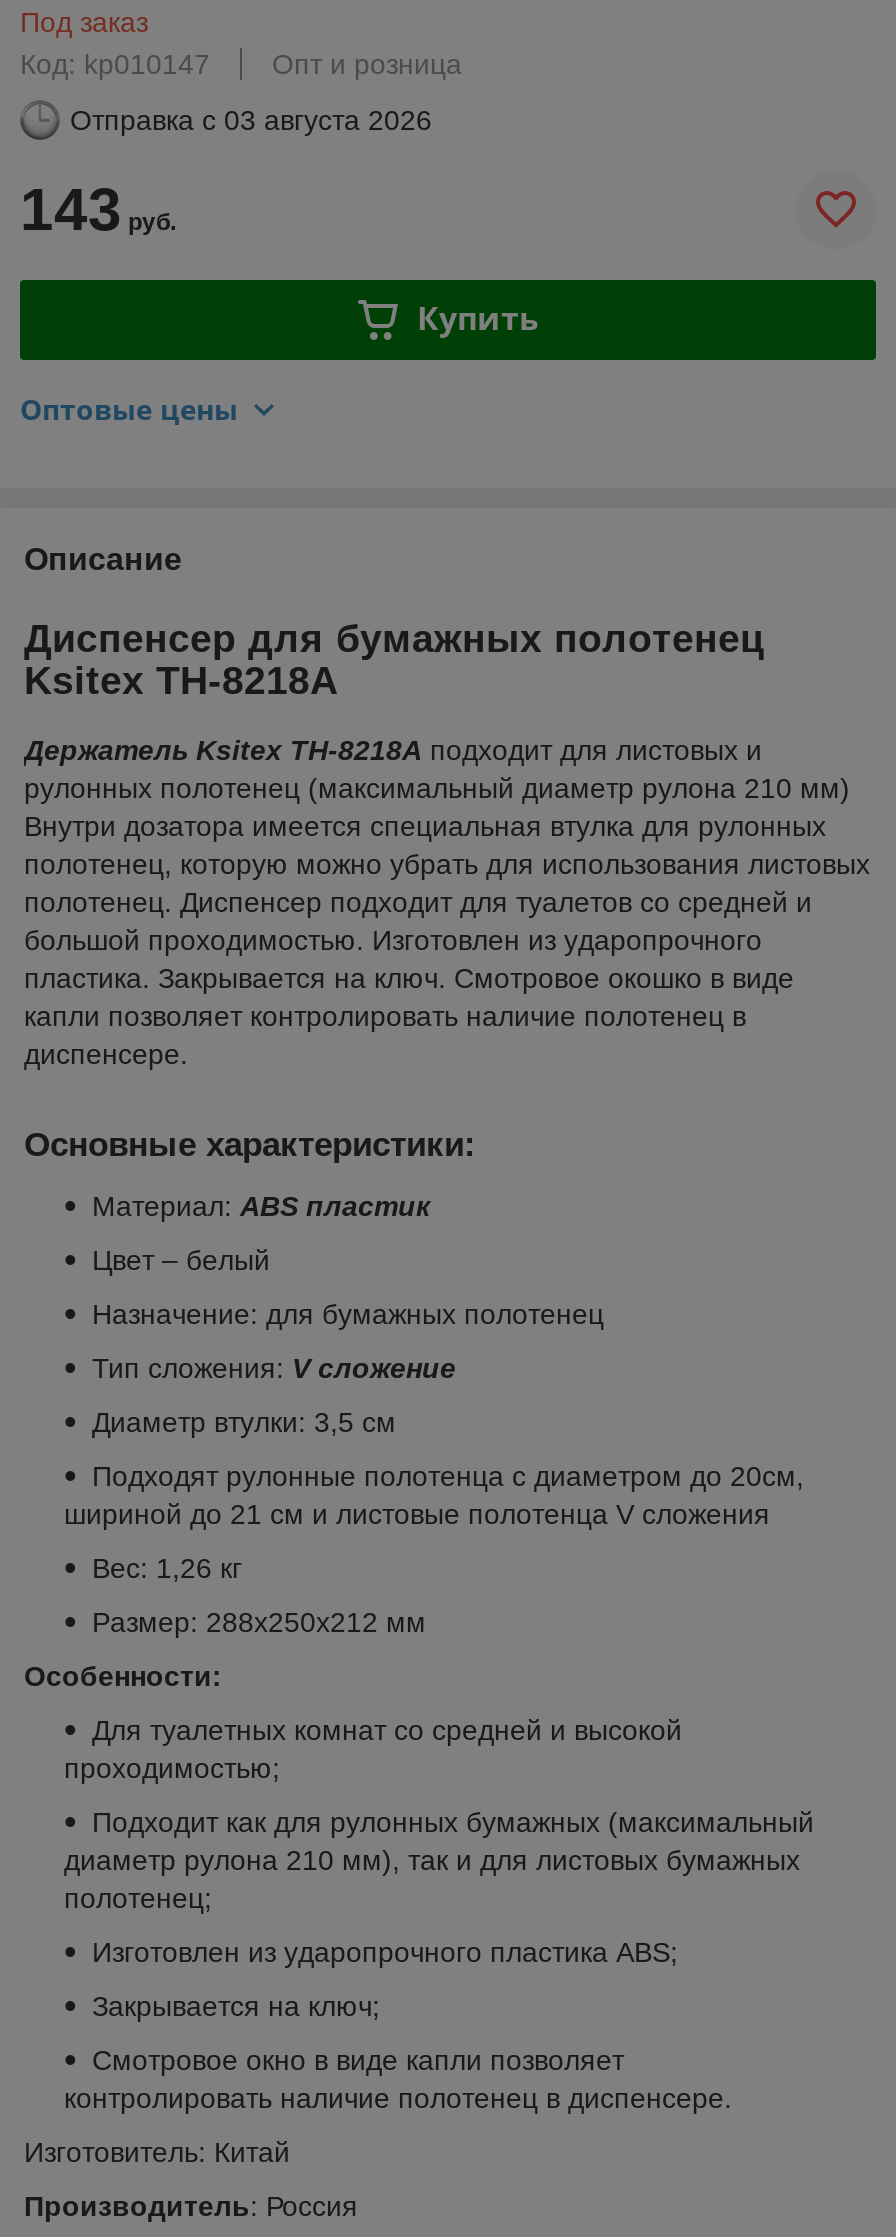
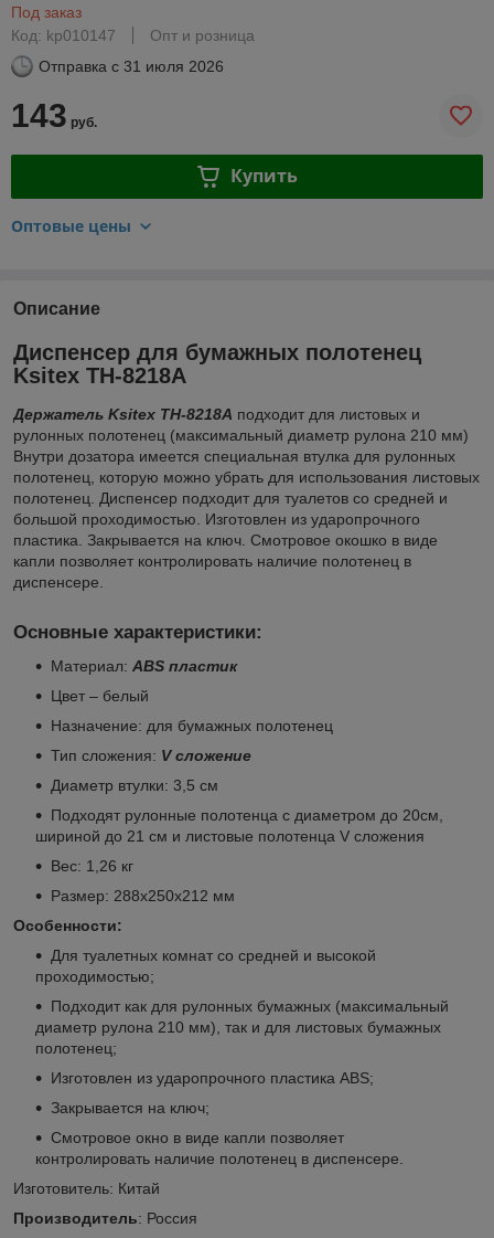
[70,104,432,136] Отправка с 03 августа 2026 -> [39,57,224,75] Отправка с 31 июля 2026

